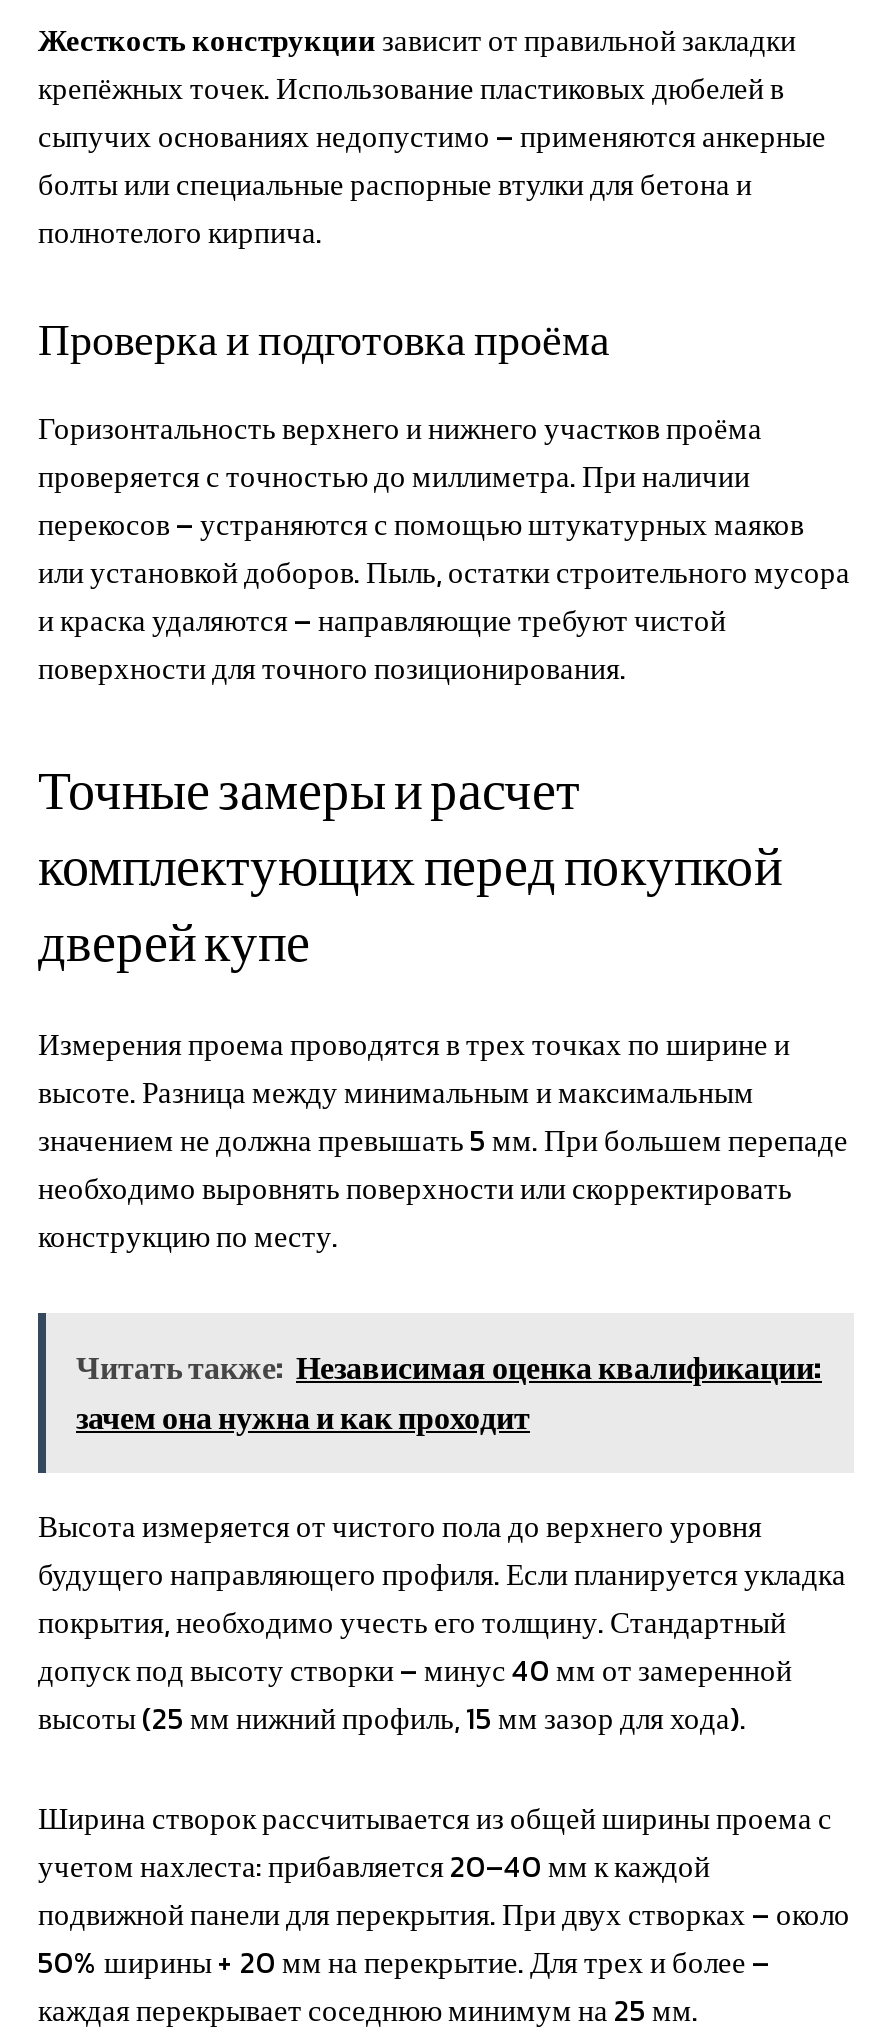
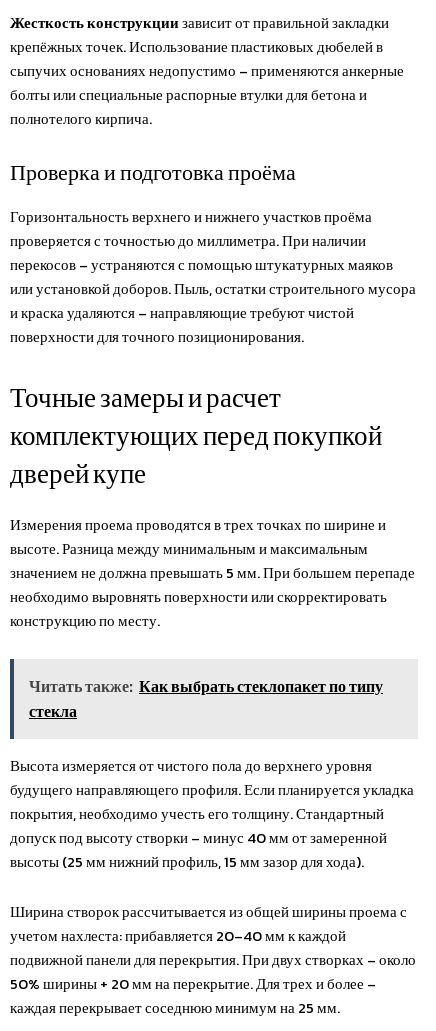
[76,1343,822,1441] Читать также: Независимая оценка квалификации: | зачем она нужна и как проходит -> [29,674,383,723] Читать также: Как выбрать стеклопакет по типу | стекла

